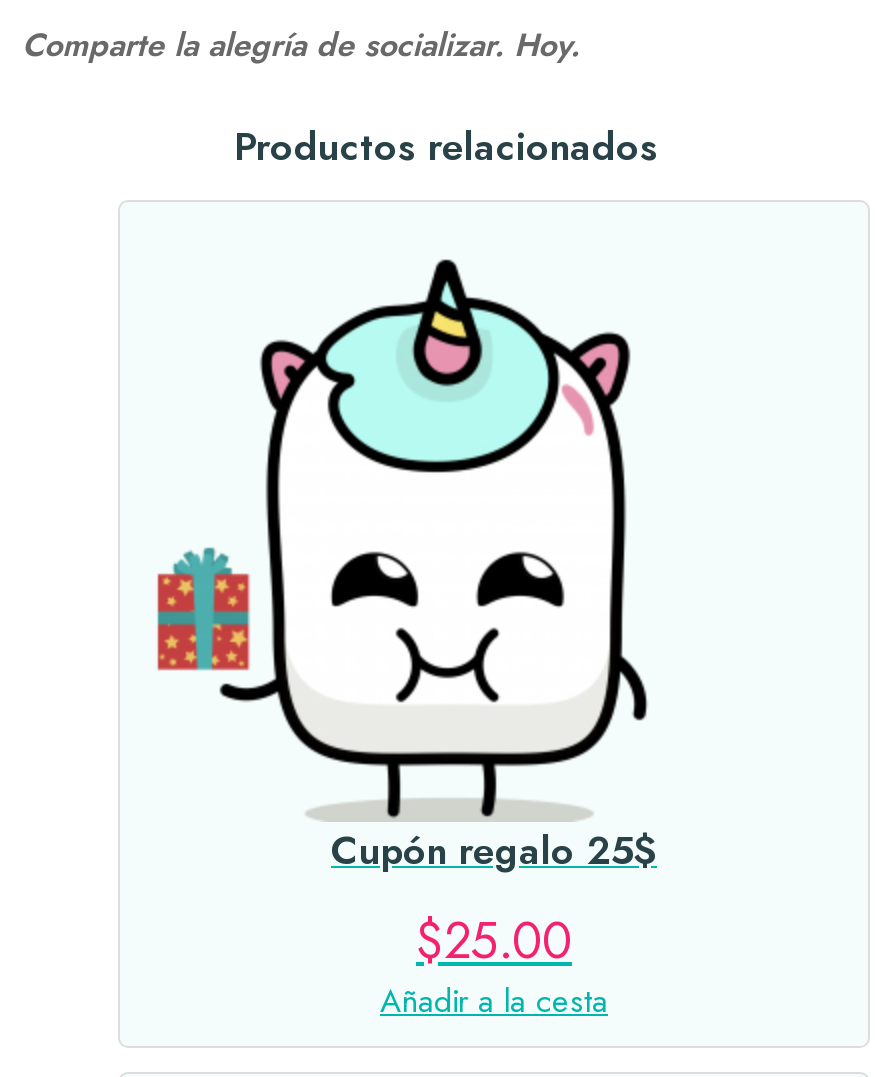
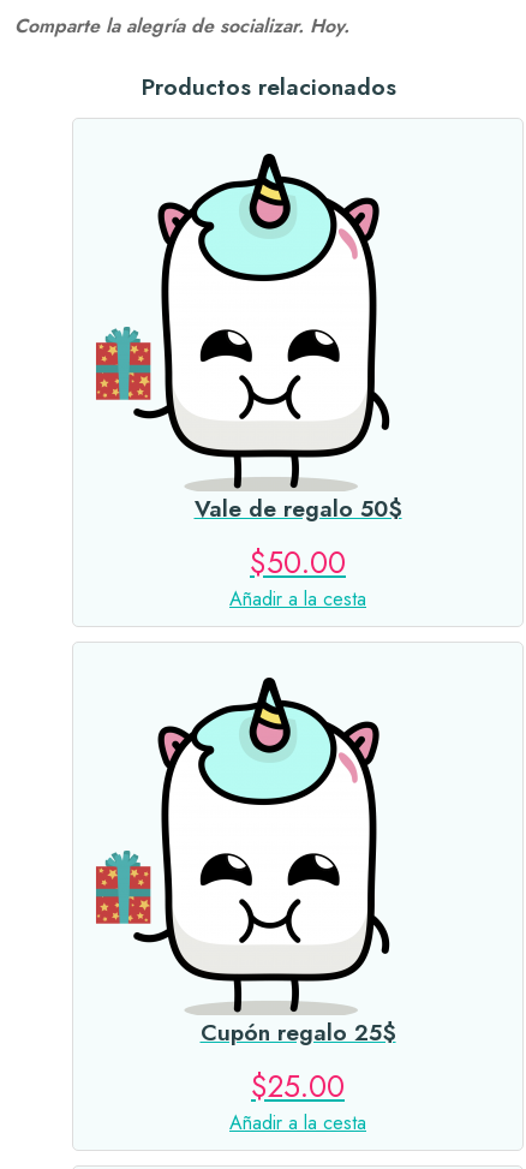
none -> [194,492,402,613] Vale de regalo 50$ | $50.00 | Añadir a la cesta

